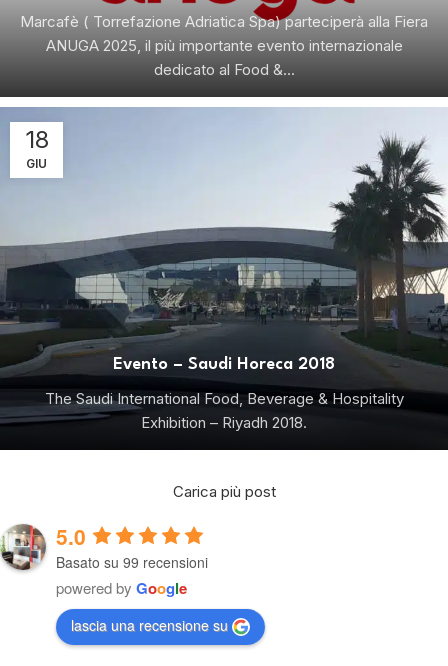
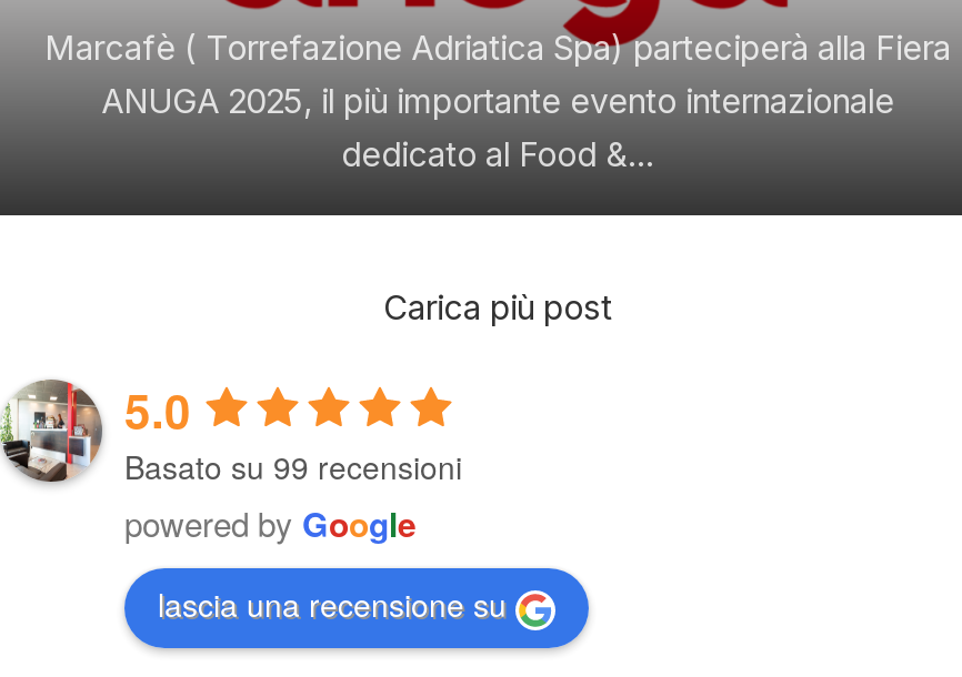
[3,106,445,450] [image] | 18 | GIU -> none
[44,356,403,432] Evento – Saudi Horeca 2018 | The Saudi International Food, Beverage & Hospitality | Exhibition – Riyadh 2018. -> none

